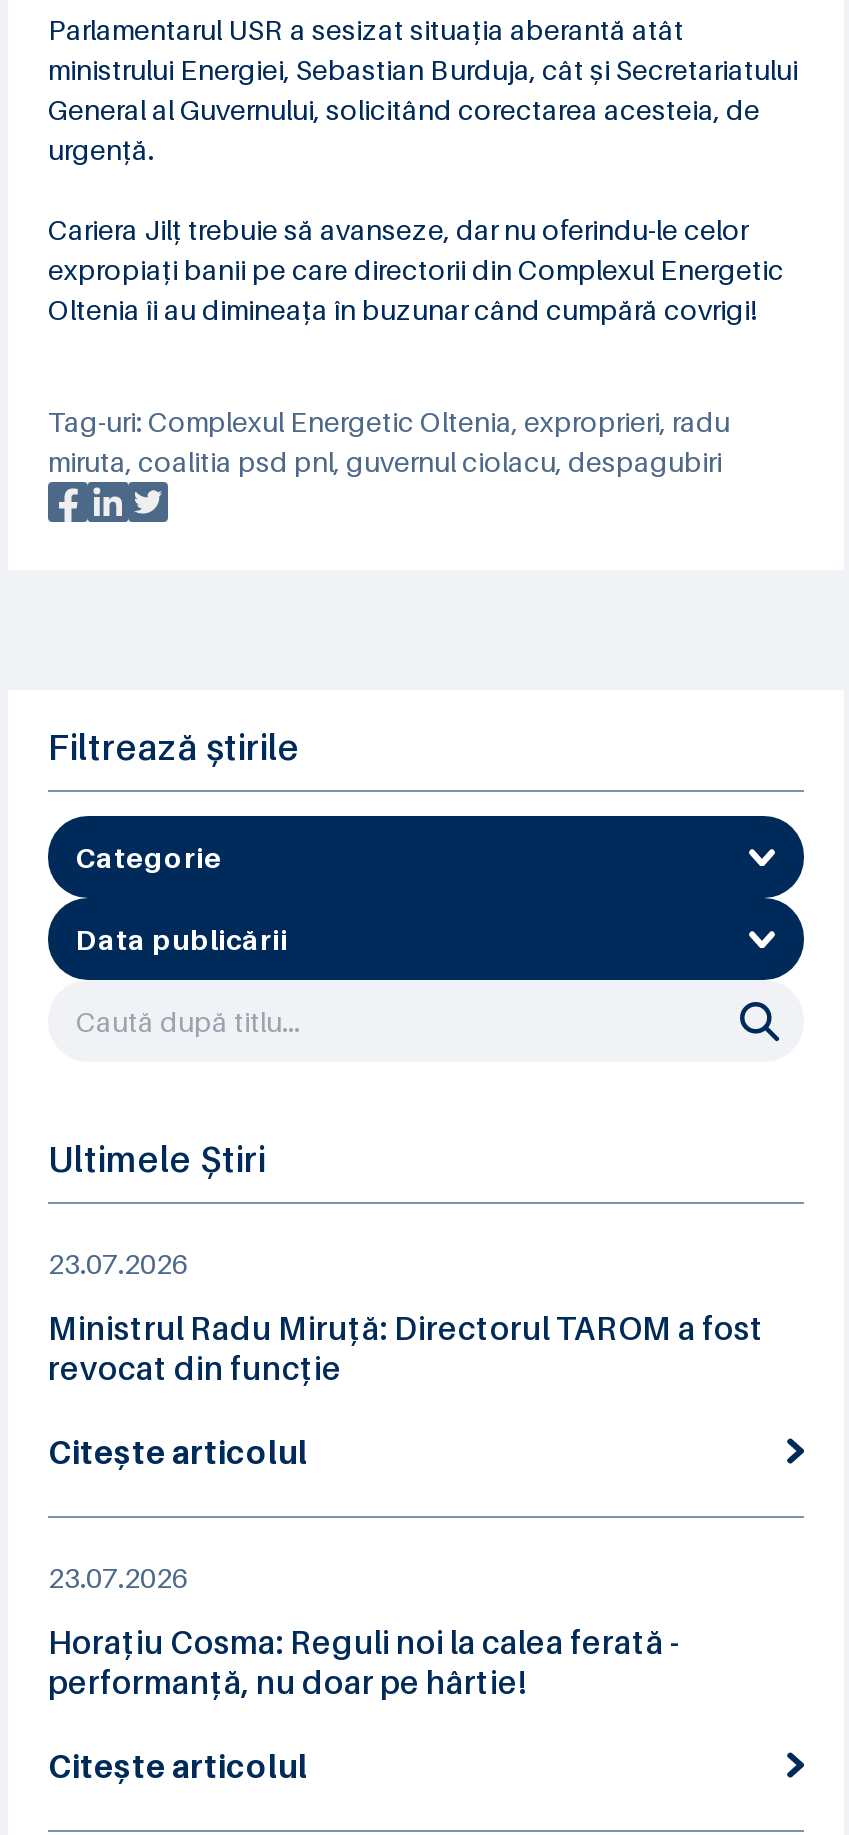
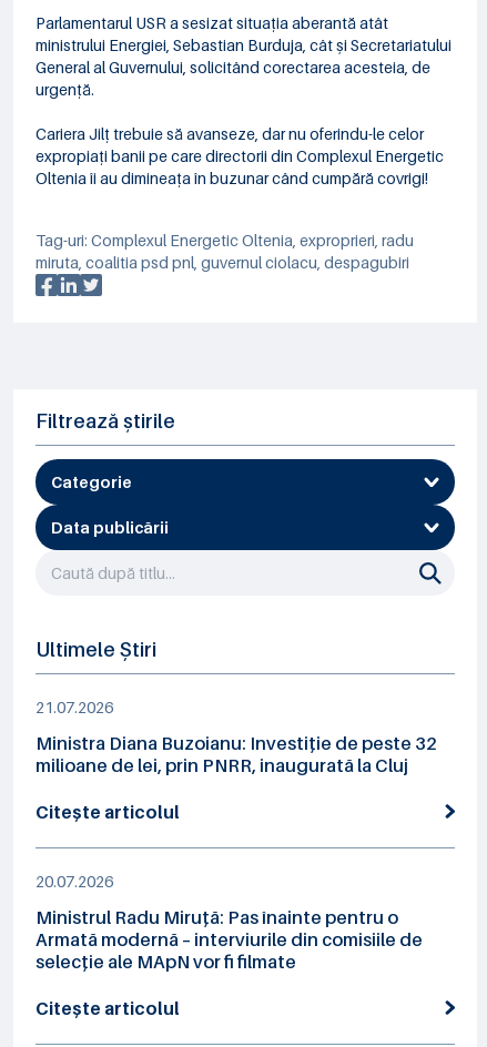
[48,1246,188,1280] 23.07.2026 -> [35,698,113,716] 21.07.2026
[48,1308,764,1388] Ministrul Radu Miruță: Directorul TAROM a fost | revocat din funcție -> [35,732,437,776] Ministra Diana Buzoianu: Investiție de peste 32 | milioane de lei, prin PNRR, inaugurată la Cluj
[48,1560,188,1594] 23.07.2026 -> [35,872,113,891] 20.07.2026
[48,1622,682,1702] Horațiu Cosma: Reguli noi la calea ferată - | performanță, nu doar pe hârtie! -> [35,906,423,973] Ministrul Radu Miruță: Pas înainte pentru o | Armată modernă – interviurile din comisiile de | selecție ale MApN vor fi filmate

